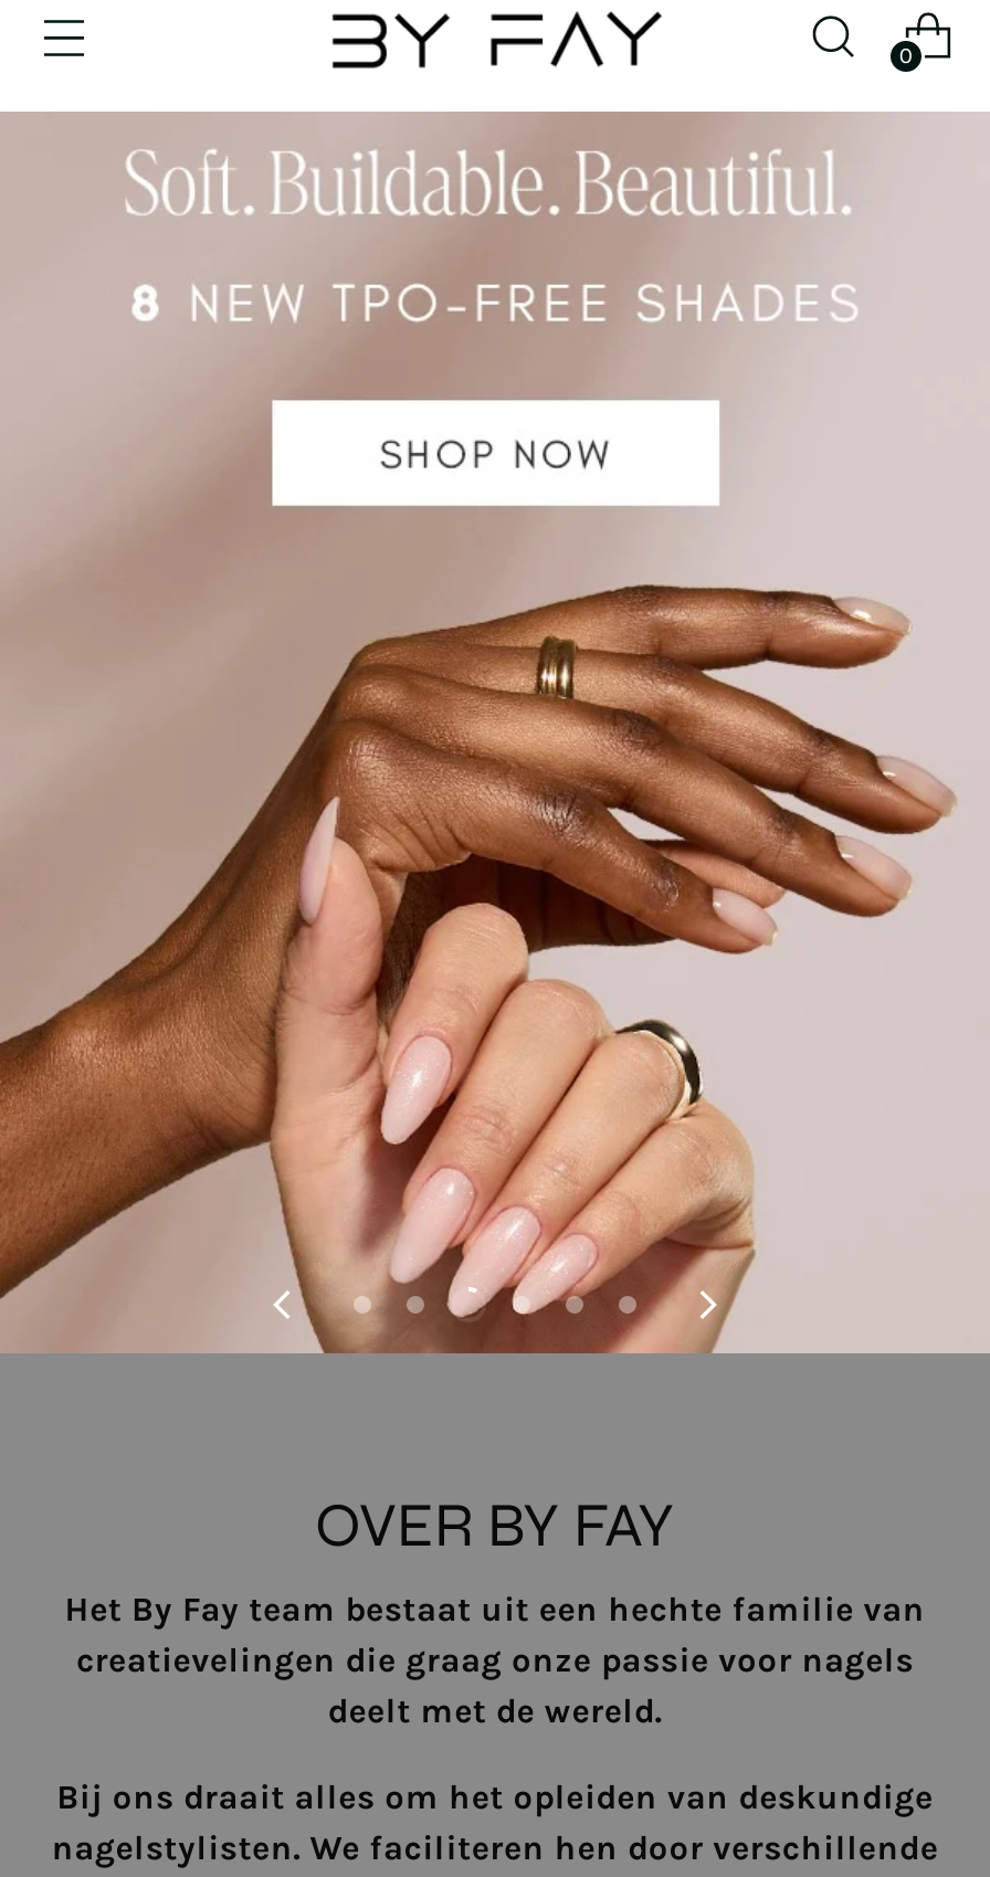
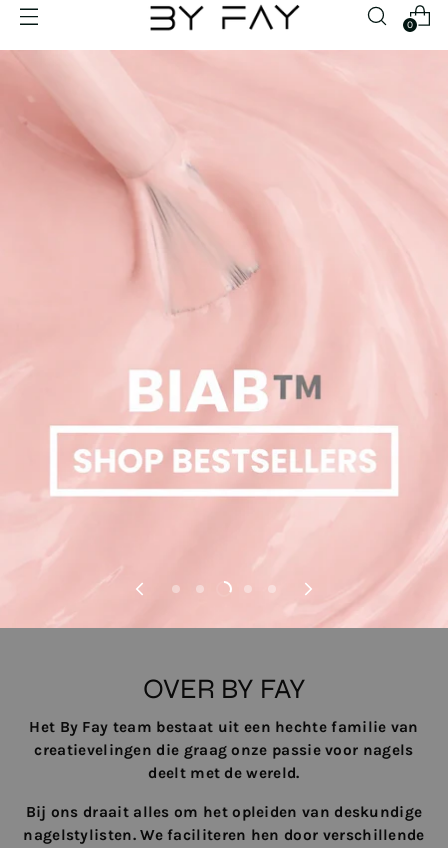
[7,112,983,1389] [image] -> [3,50,445,629] [image]

